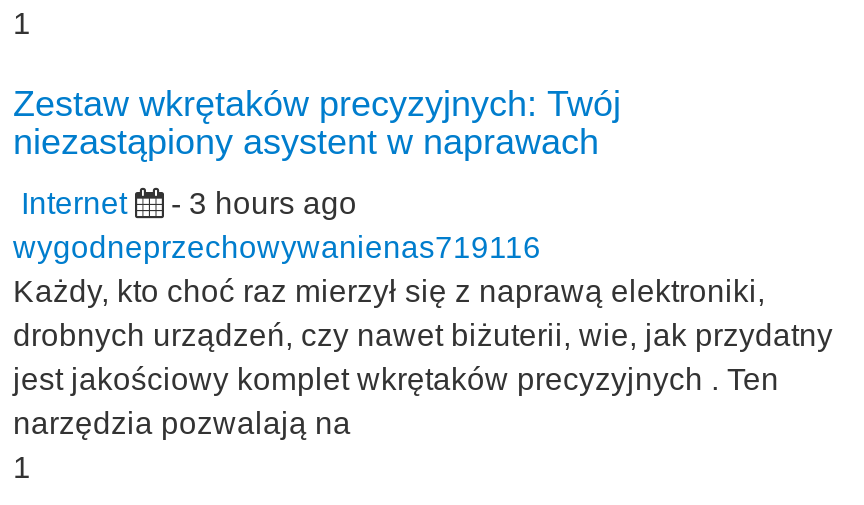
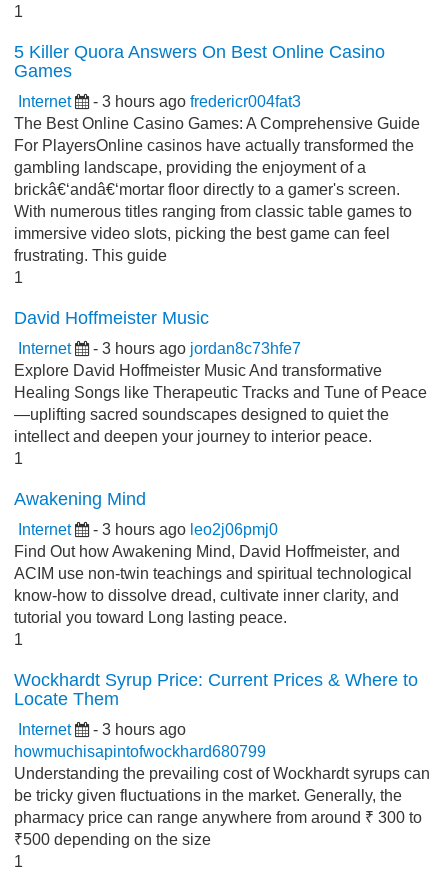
[13,84,621,162] Zestaw wkrętaków precyzyjnych: Twój | niezastąpiony asystent w naprawach -> [14,42,427,709] 5 Killer Quora Answers On Best Online Casino | Games | Internet | - 3 hours ago fredericr004fat3 | The Best Online Casino Games: A Comprehensive Guide | For PlayersOnline casinos have actually transformed the | gambling landscape, providing the enjoyment of a | brickâ€‘andâ€‘mortar floor directly to a gamer's screen. | With numerous titles ranging from classic table games to | immersive video slots, picking the best game can feel | frustrating. This guide | 1 | David Hoffmeister Music | Internet | - 3 hours ago jordan8c73hfe7 | Explore David Hoffmeister Music And transformative | Healing Songs like Therapeutic Tracks and Tune of Peace | —uplifting sacred soundscapes designed to quiet the | intellect and deepen your journey to interior peace. | 1 | Awakening Mind | Internet | - 3 hours ago leo2j06pmj0 | Find Out how Awakening Mind, David Hoffmeister, and | ACIM use non-twin teachings and spiritual technological | know-how to dissolve dread, cultivate inner clarity, and | tutorial you toward Long lasting peace. | 1 | Wockhardt Syrup Price: Current Prices & Where to | Locate Them
[13,230,833,440] wygodneprzechowywanienas719116 | Każdy, kto choć raz mierzył się z naprawą elektroniki, | drobnych urządzeń, czy nawet biżuterii, wie, jak przydatny | jest jakościowy komplet wkrętaków precyzyjnych . Ten | narzędzia pozwalają na -> [14,743,430,848] howmuchisapintofwockhard680799 | Understanding the prevailing cost of Wockhardt syrups can | be tricky given fluctuations in the market. Generally, the | pharmacy price can range anywhere from around ₹ 300 to | ₹500 depending on the size

